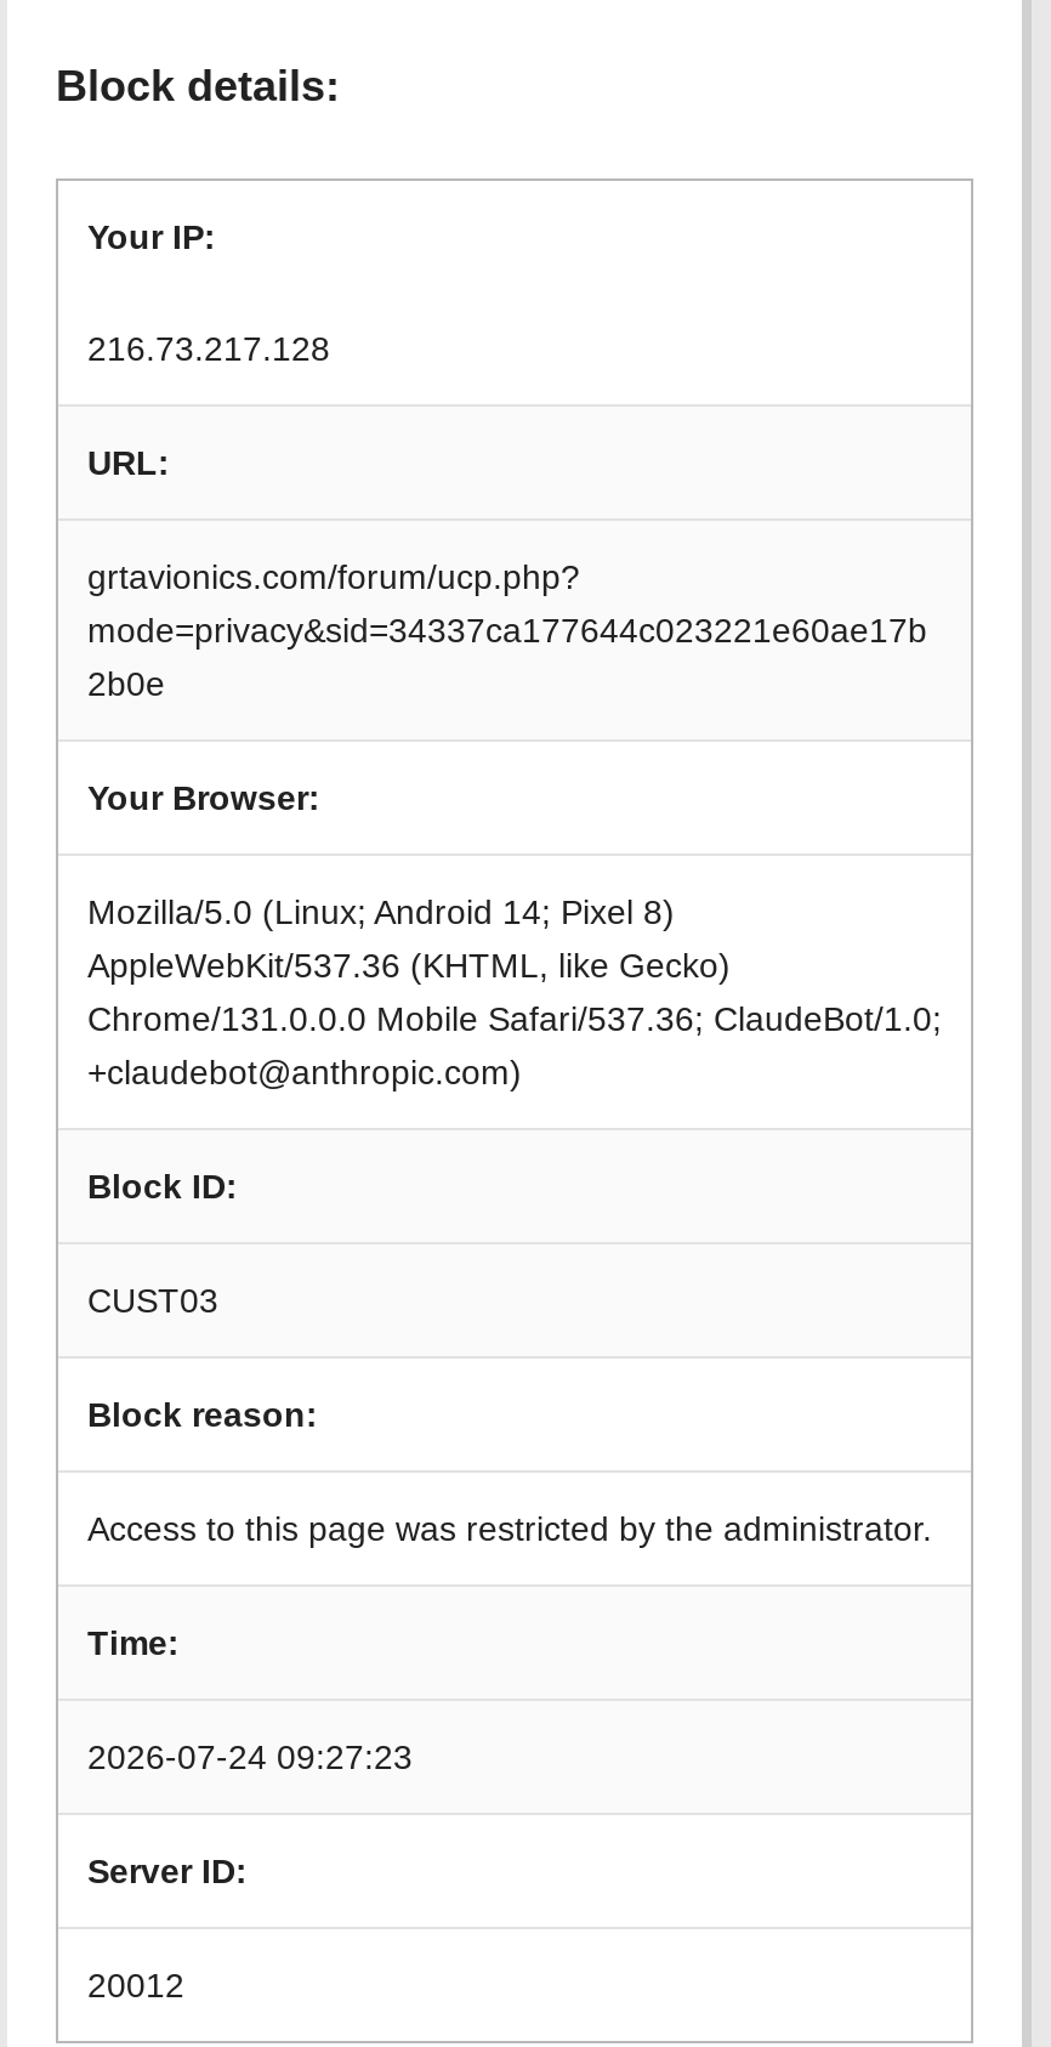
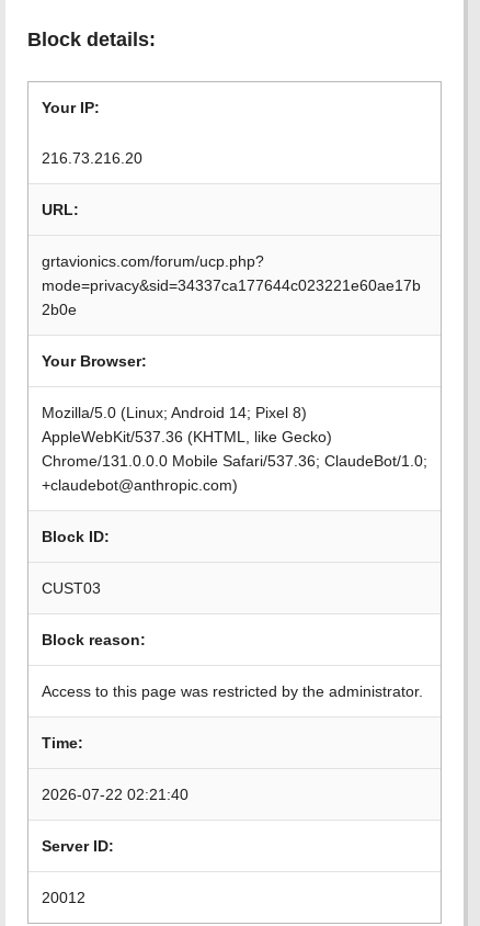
[87,329,330,368] 216.73.217.128 -> [42,149,142,167] 216.73.216.20
[87,1737,413,1776] 2026-07-24 09:27:23 -> [42,786,188,803] 2026-07-22 02:21:40

